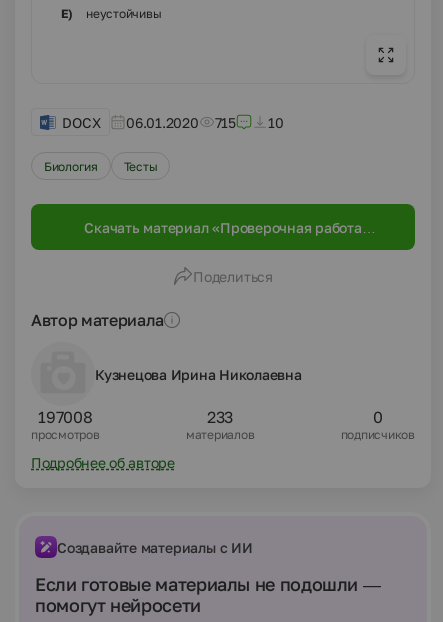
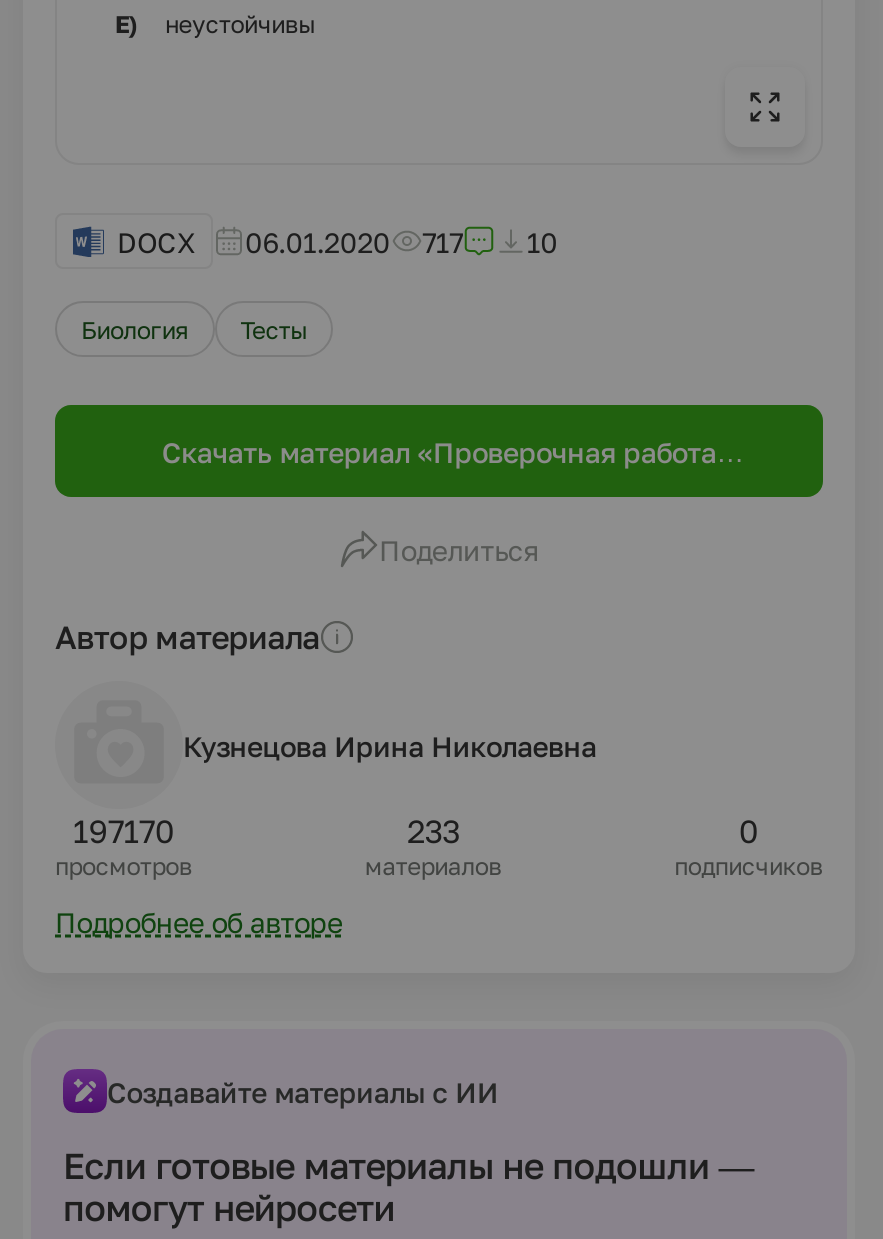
[62,113,283,130] DOCX 06.01.2020 715 10 -> [117,224,558,258] DOCX 06.01.2020 717 10
[38,407,93,427] 197008 -> [73,811,174,851] 197170

